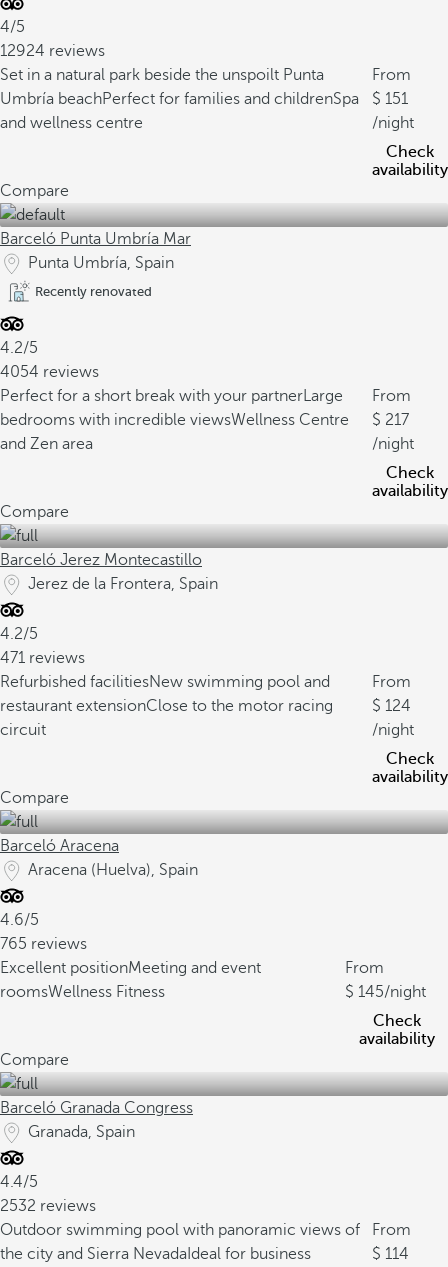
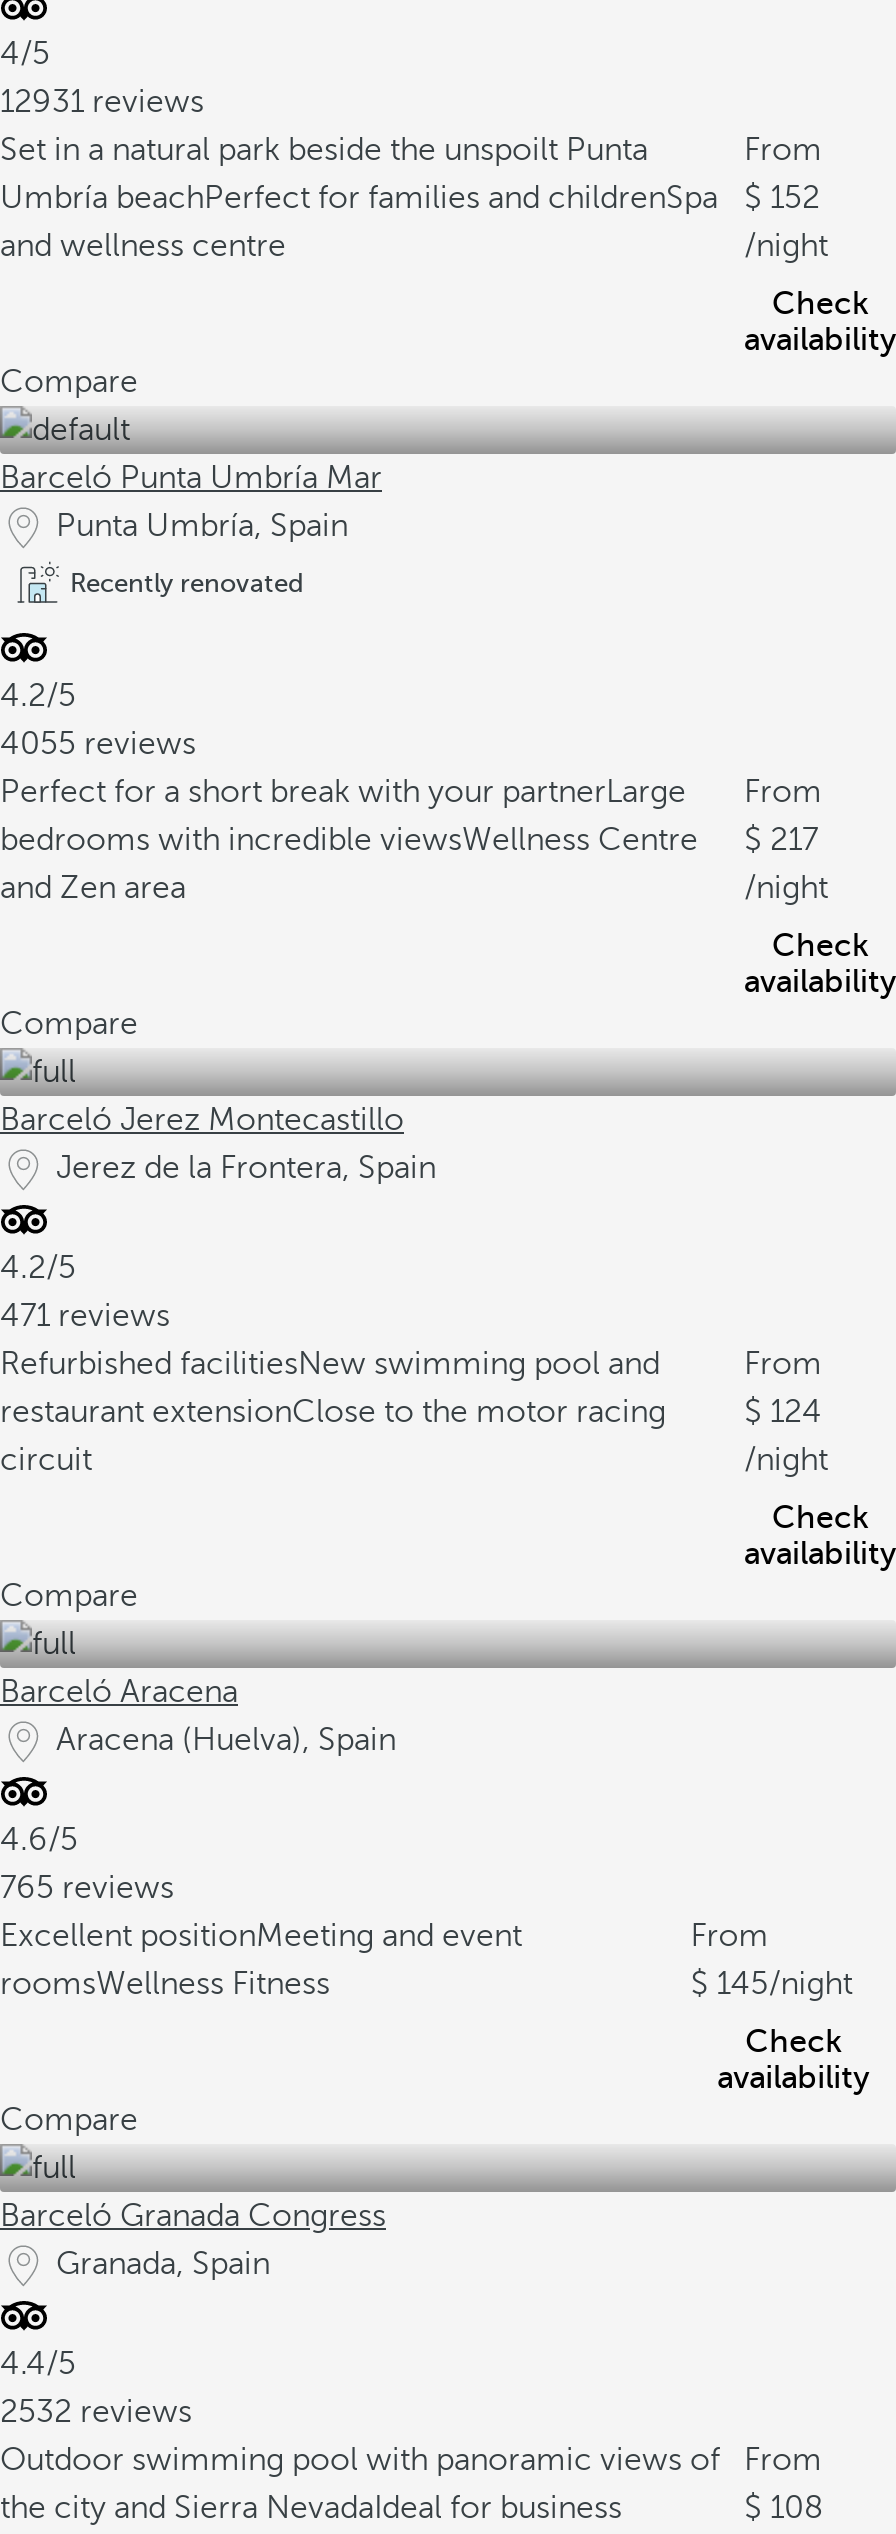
[0,42,105,60] 12924 reviews -> [0,84,204,120] 12931 reviews
[0,90,408,108] Umbría beachPerfect for families and childrenSpa 151 -> [0,180,820,216] Umbría beachPerfect for families and childrenSpa 152
[0,363,99,381] 4054 reviews -> [0,726,196,762] 4055 reviews
[385,1245,409,1263] 114 -> [770,2490,824,2526] 108

